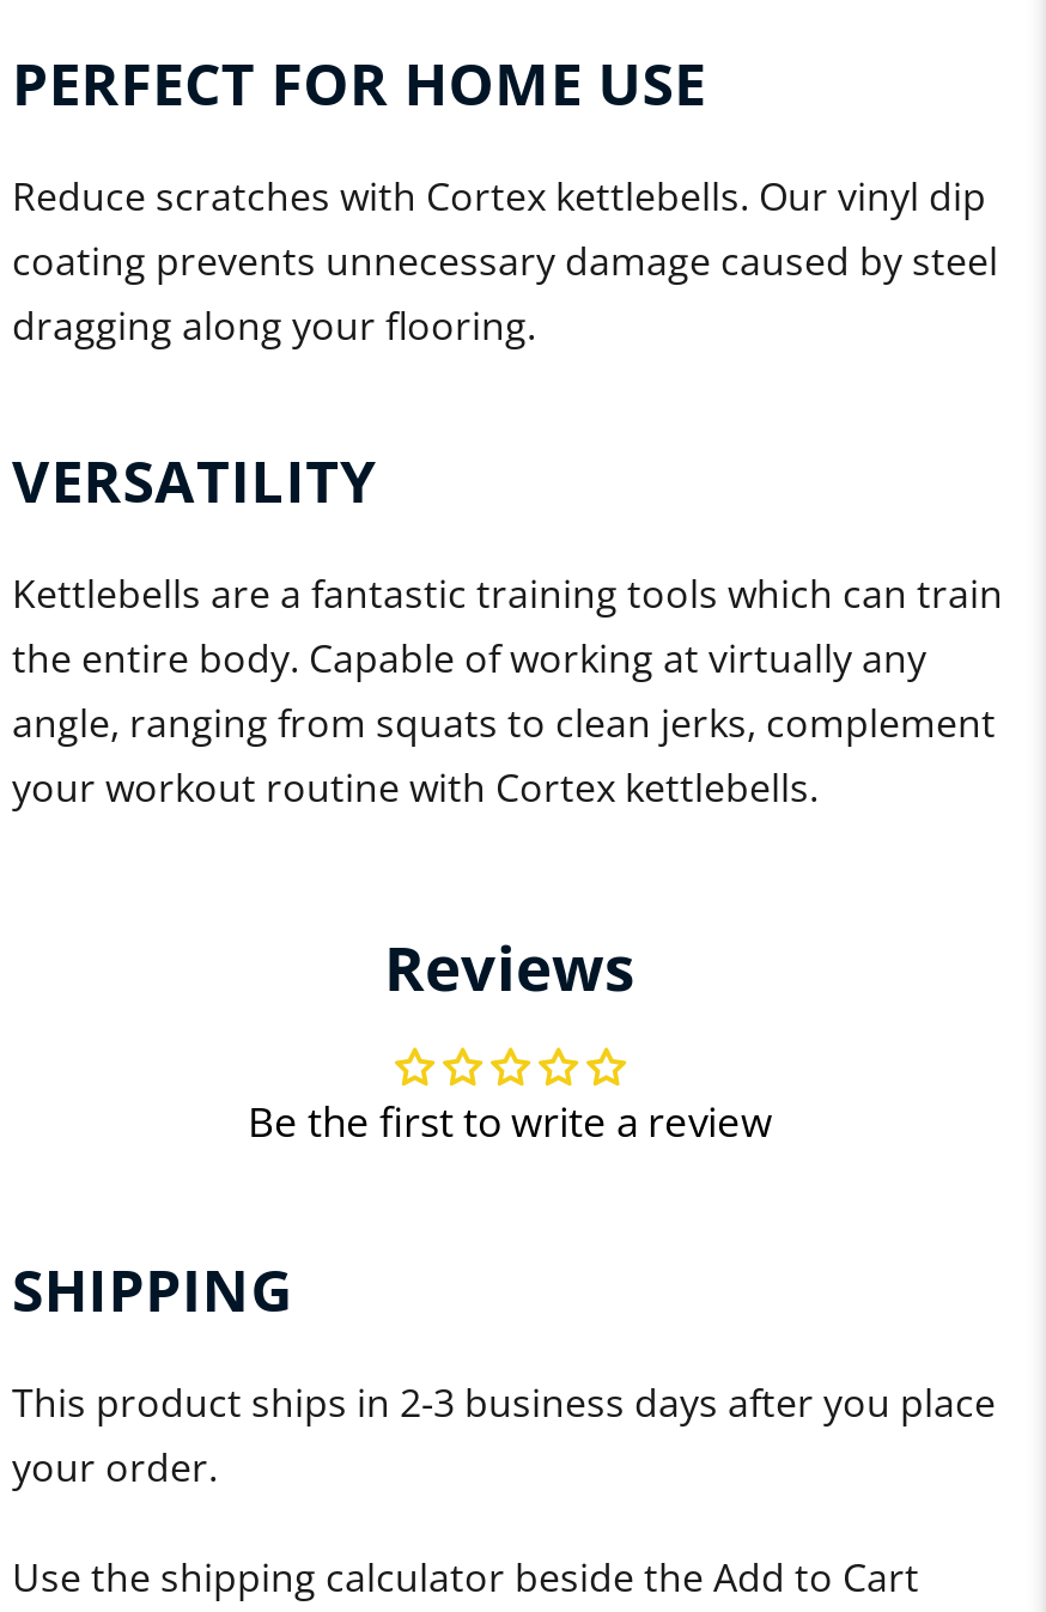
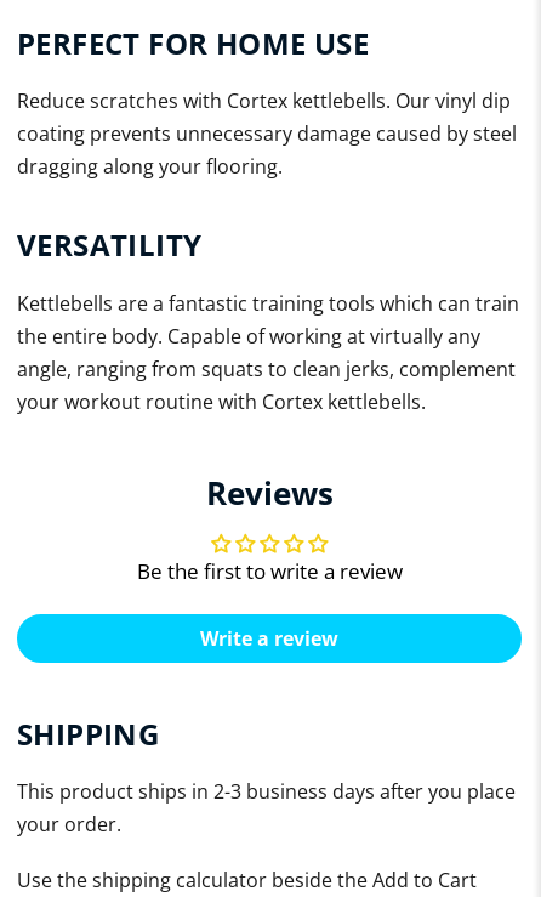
none -> [200,625,338,651] Write a review

